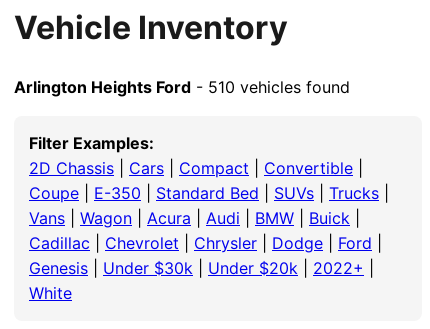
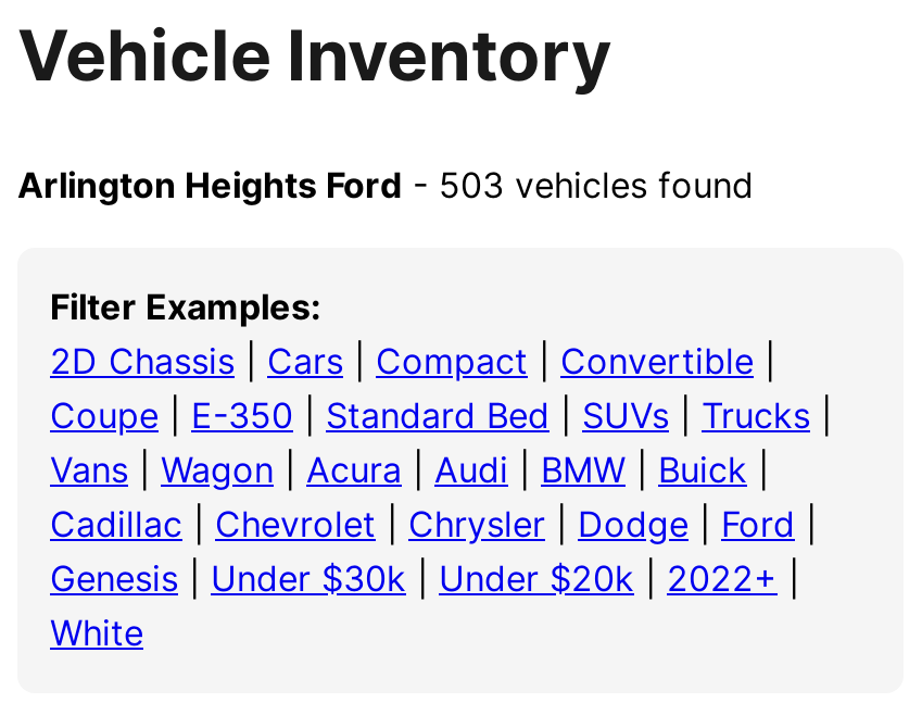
[14,77,350,97] Arlington Heights Ford - 510 vehicles found -> [17,163,754,206] Arlington Heights Ford - 503 vehicles found

